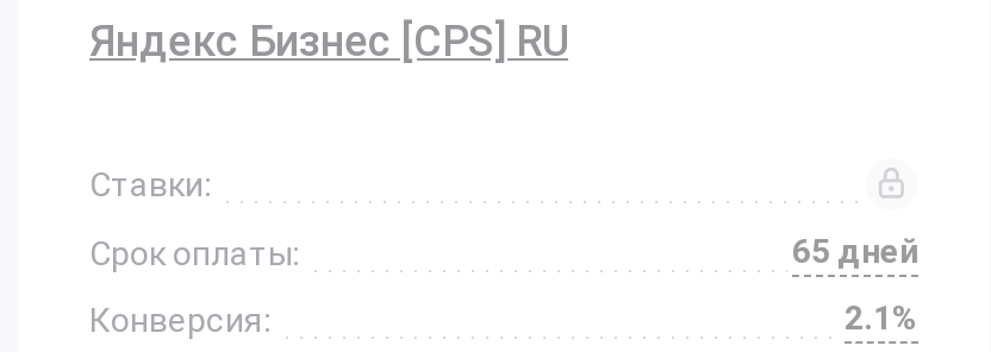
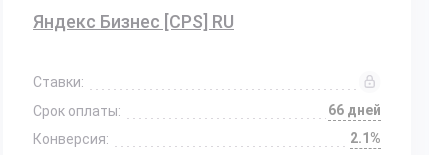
[792,232,918,270] 65 дней -> [328,102,381,118] 66 дней

